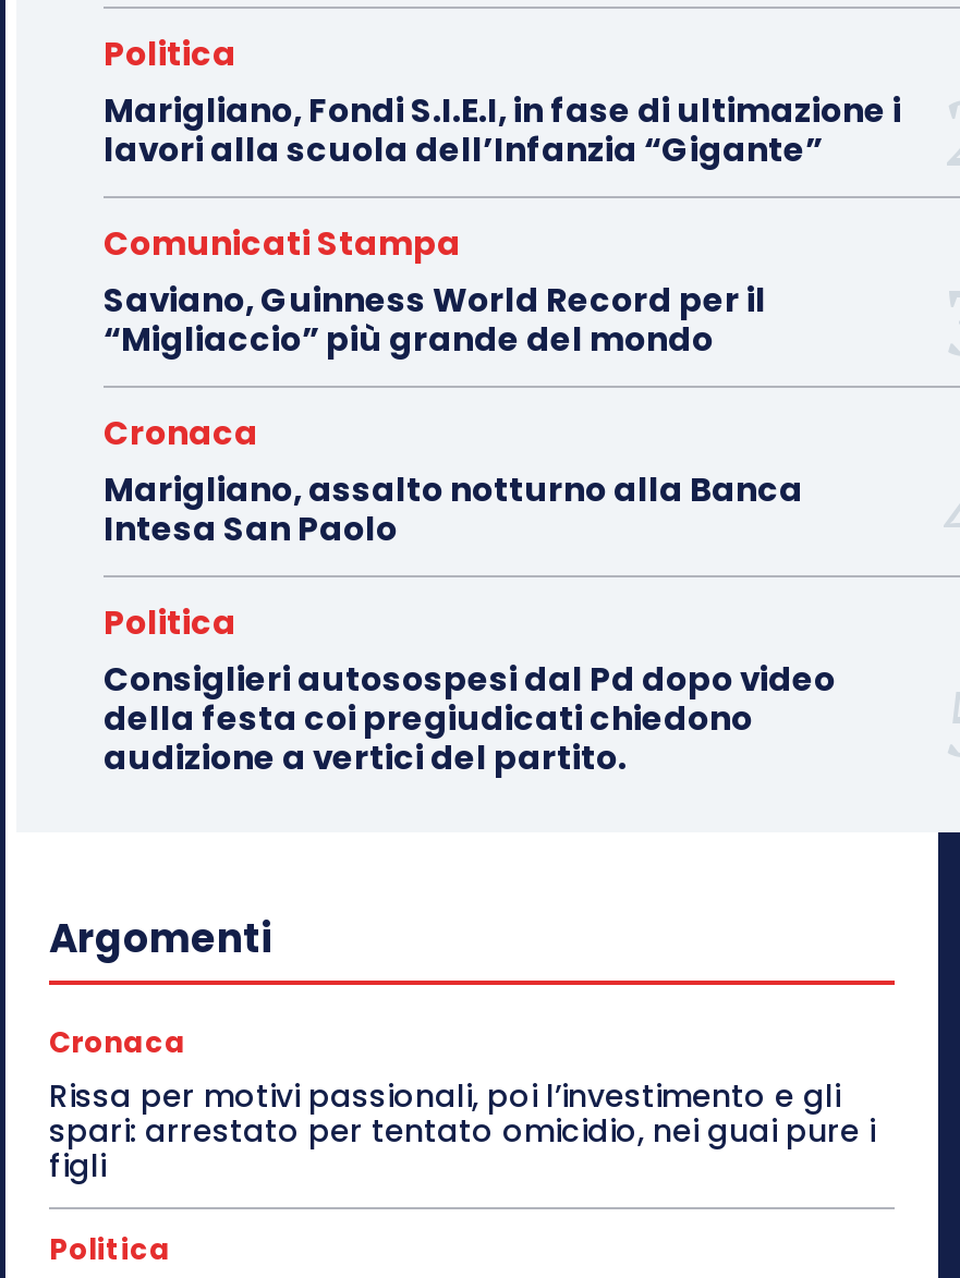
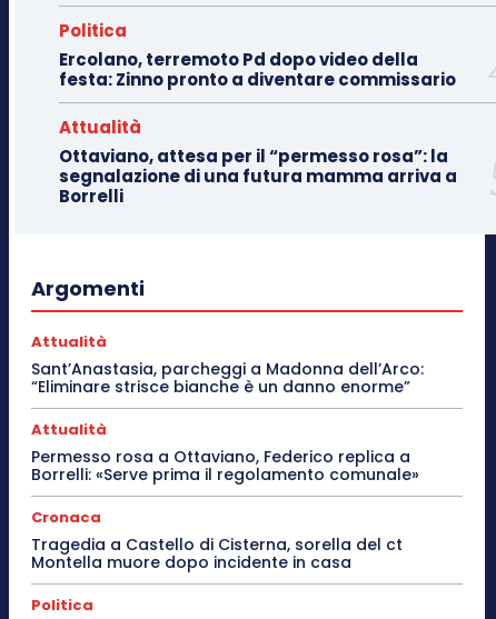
[104,88,901,781] Marigliano, Fondi S.I.E.I, in fase di ultimazione i | lavori alla scuola dell’Infanzia “Gigante” | Comunicati Stampa | Saviano, Guinness World Record per il | “Migliaccio” più grande del mondo | Cronaca | Marigliano, assalto notturno alla Banca | Intesa San Paolo | Politica | Consiglieri autosospesi dal Pd dopo video | della festa coi pregiudicati chiedono | audizione a vertici del partito. -> [59,48,457,208] Ercolano, terremoto Pd dopo video della | festa: Zinno pronto a diventare commissario | Attualità | Ottaviano, attesa per il “permesso rosa”: la | segnalazione di una futura mamma arriva a | Borrelli
moved [49,911,271,966] -> [31,274,145,302]: Argomenti
none -> [31,331,424,485] Attualità | Sant’Anastasia, parcheggi a Madonna dell’Arco: | “Eliminare strisce bianche è un danno enorme” | Attualità | Permesso rosa a Ottaviano, Federico replica a | Borrelli: «Serve prima il regolamento comunale»
[49,1075,875,1188] Rissa per motivi passionali, poi l’investimento e gli | spari: arrestato per tentato omicidio, nei guai pure i | figli -> [31,533,403,573] Tragedia a Castello di Cisterna, sorella del ct | Montella muore dopo incidente in casa

